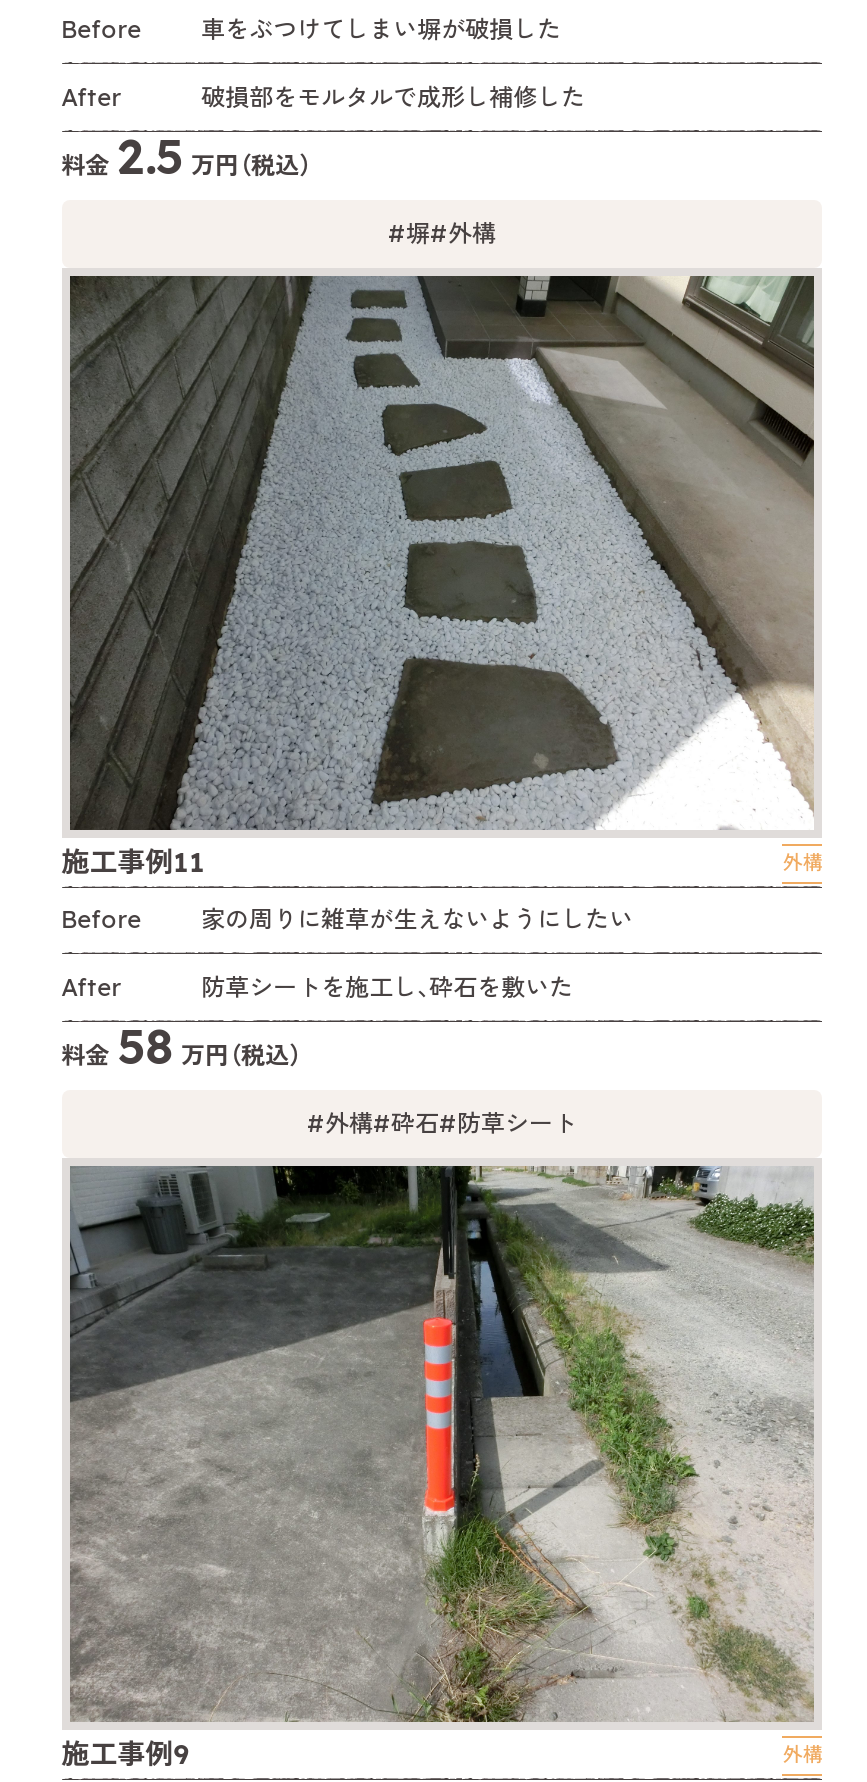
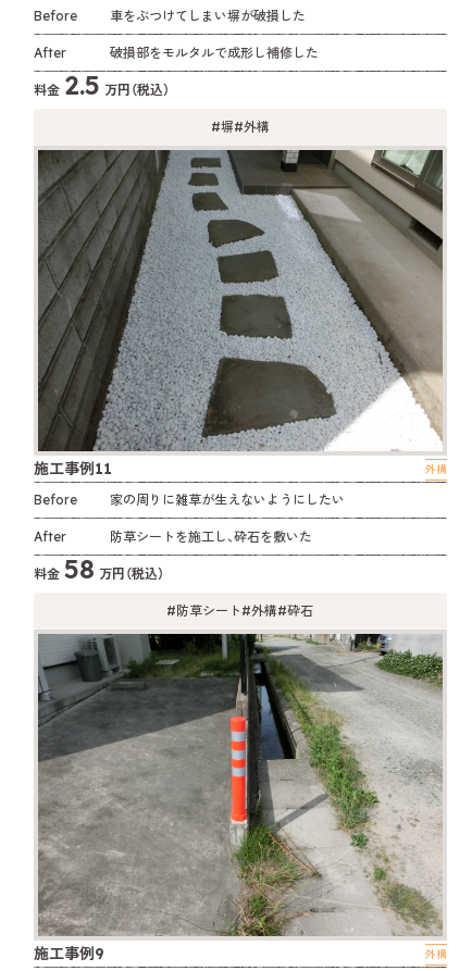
[307,1108,577,1138] #外構#砕石#防草シート -> [167,603,314,619] #防草シート#外構#砕石

